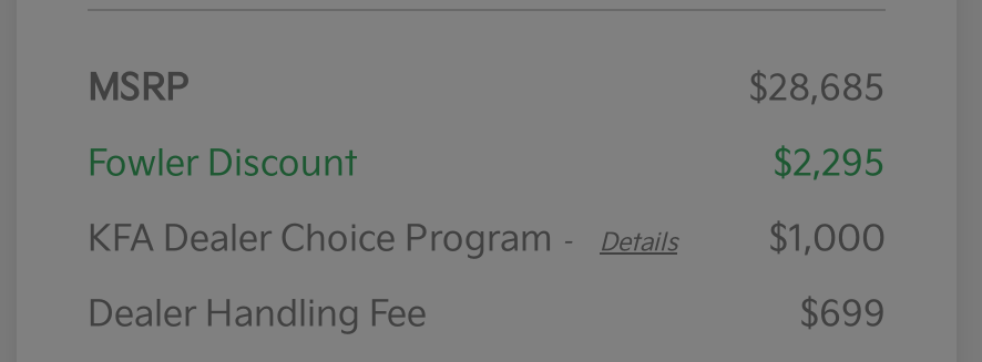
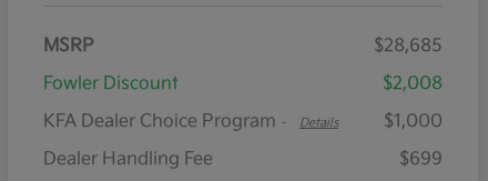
[773,143,886,186] $2,295 -> [383,73,443,94] $2,008

